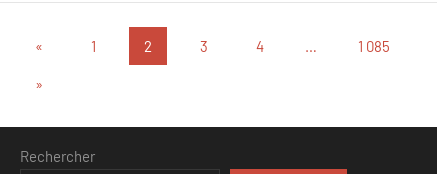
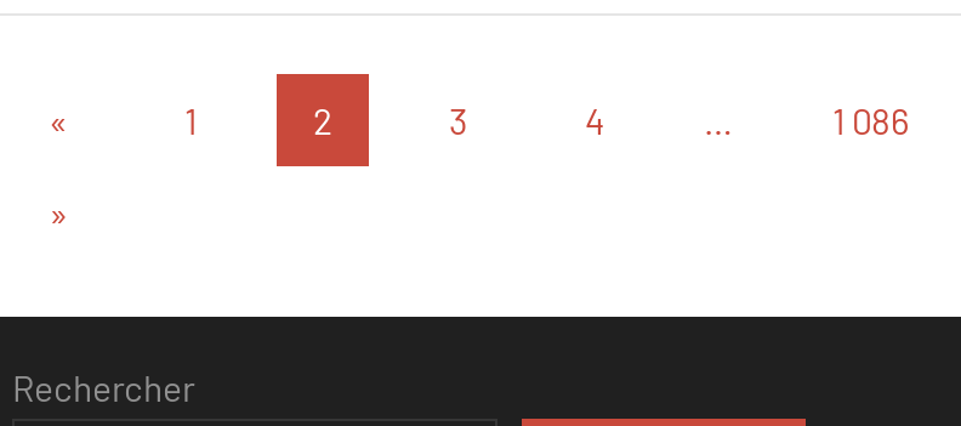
[358,37,390,55] 1 085 -> [832,98,910,142] 1 086

